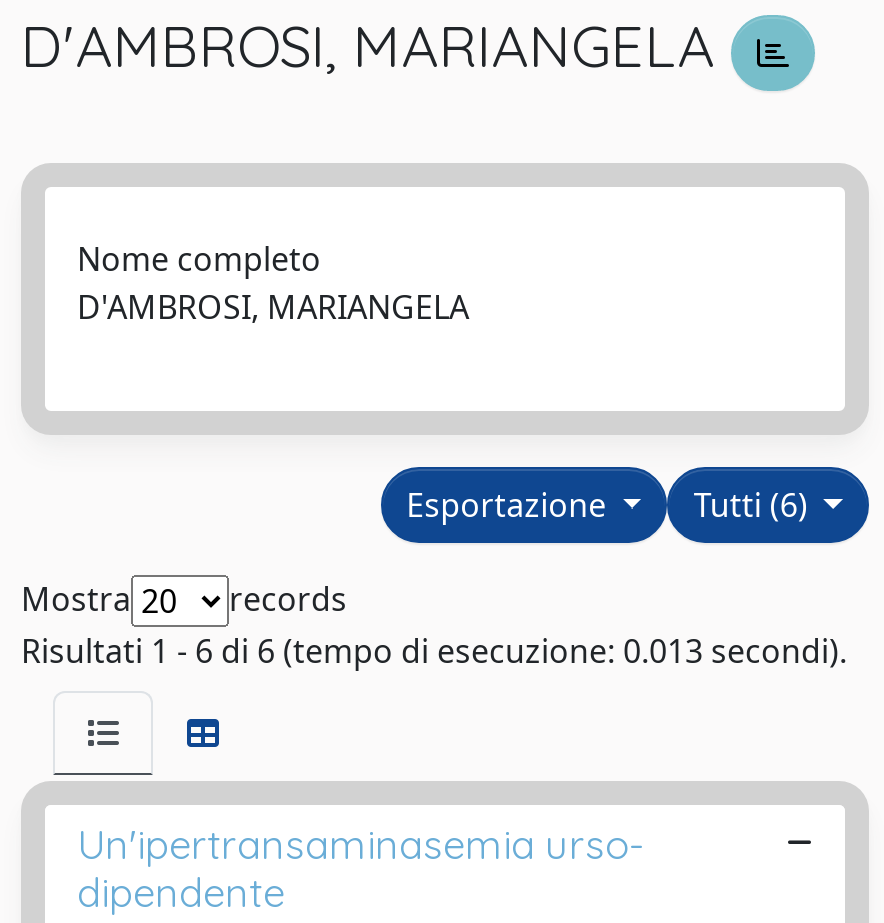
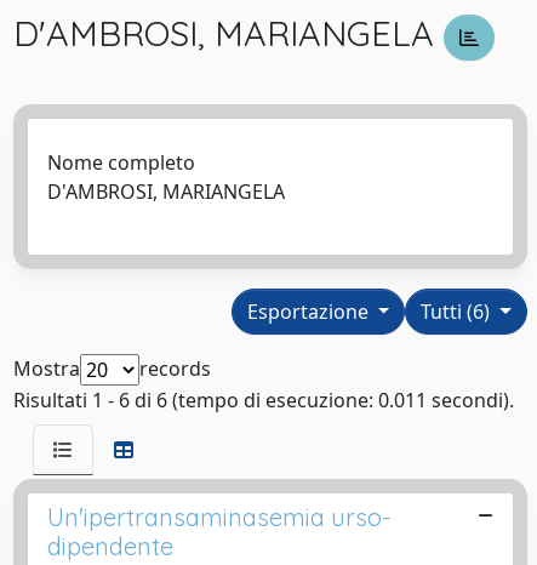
[21,629,847,673] Risultati 1 - 6 di 6 (tempo di esecuzione: 0.013 secondi). -> [13,387,514,413] Risultati 1 - 6 di 6 (tempo di esecuzione: 0.011 secondi).

